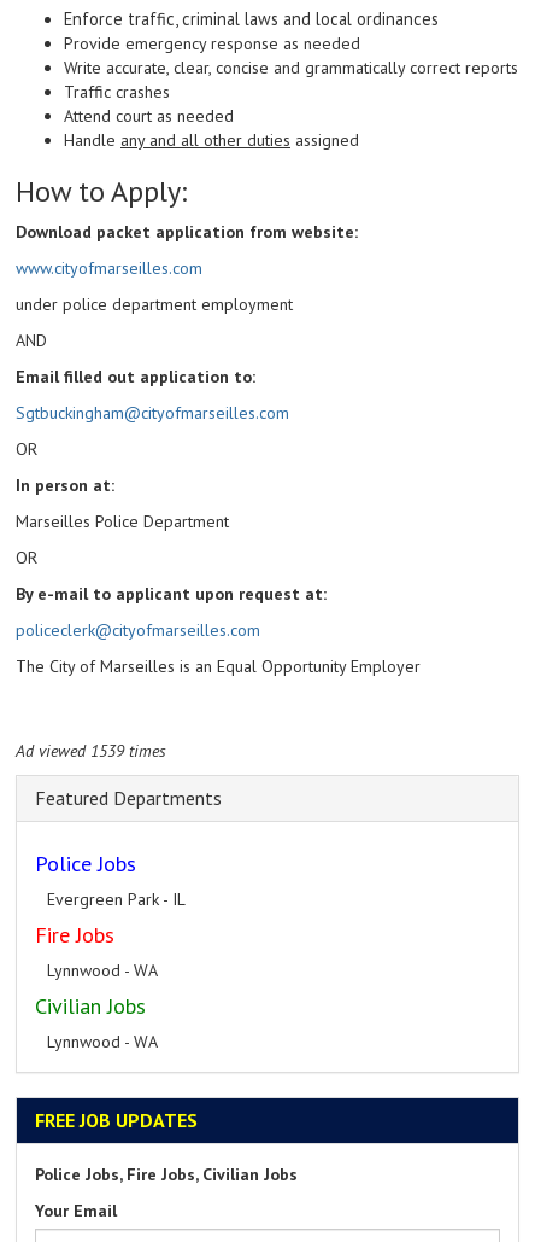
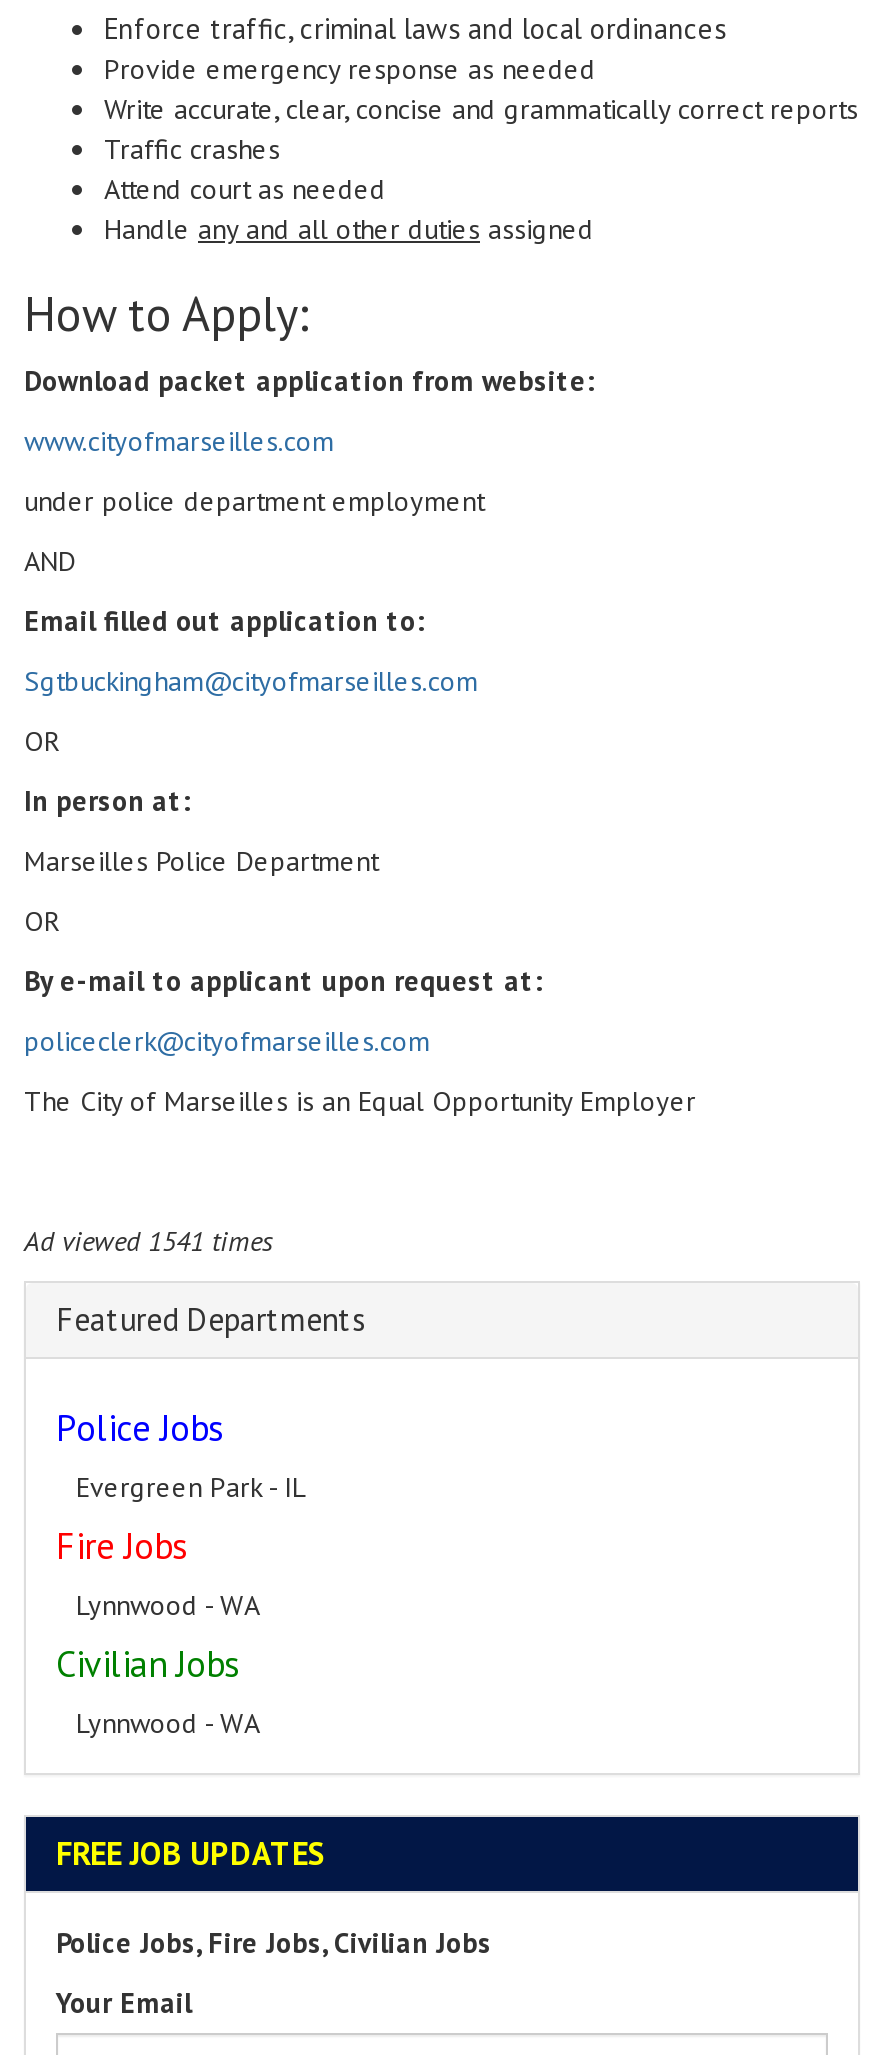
[16,740,166,762] Ad viewed 1539 times -> [24,1223,274,1259] Ad viewed 1541 times

